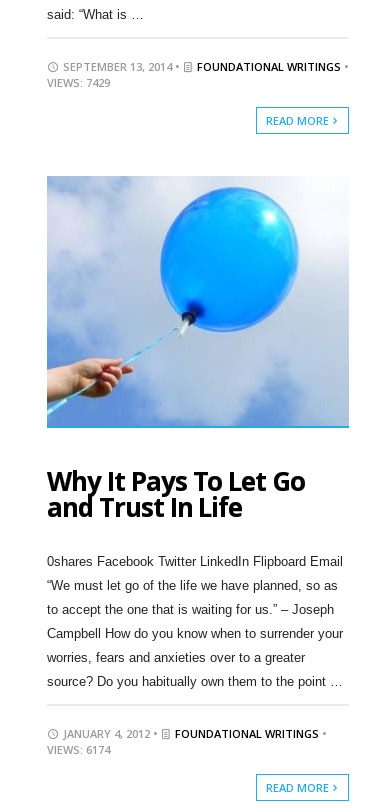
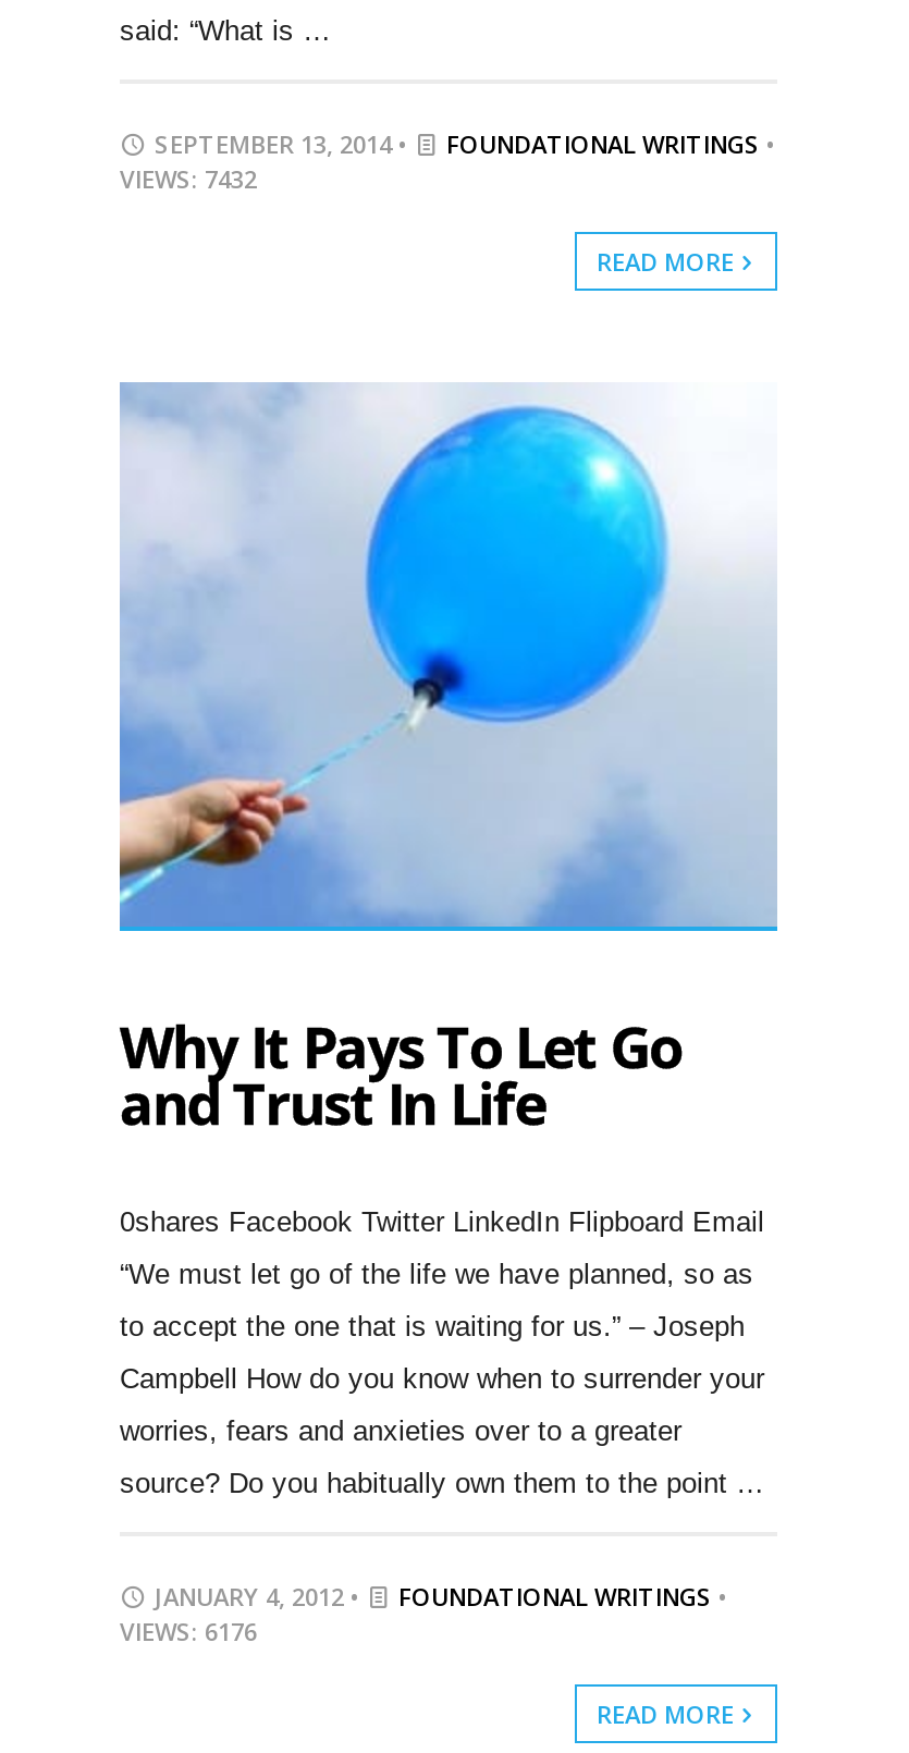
[47,75,110,90] VIEWS: 7429 -> [120,163,257,195] VIEWS: 7432
[47,742,110,757] VIEWS: 6174 -> [120,1615,257,1648] VIEWS: 6176

